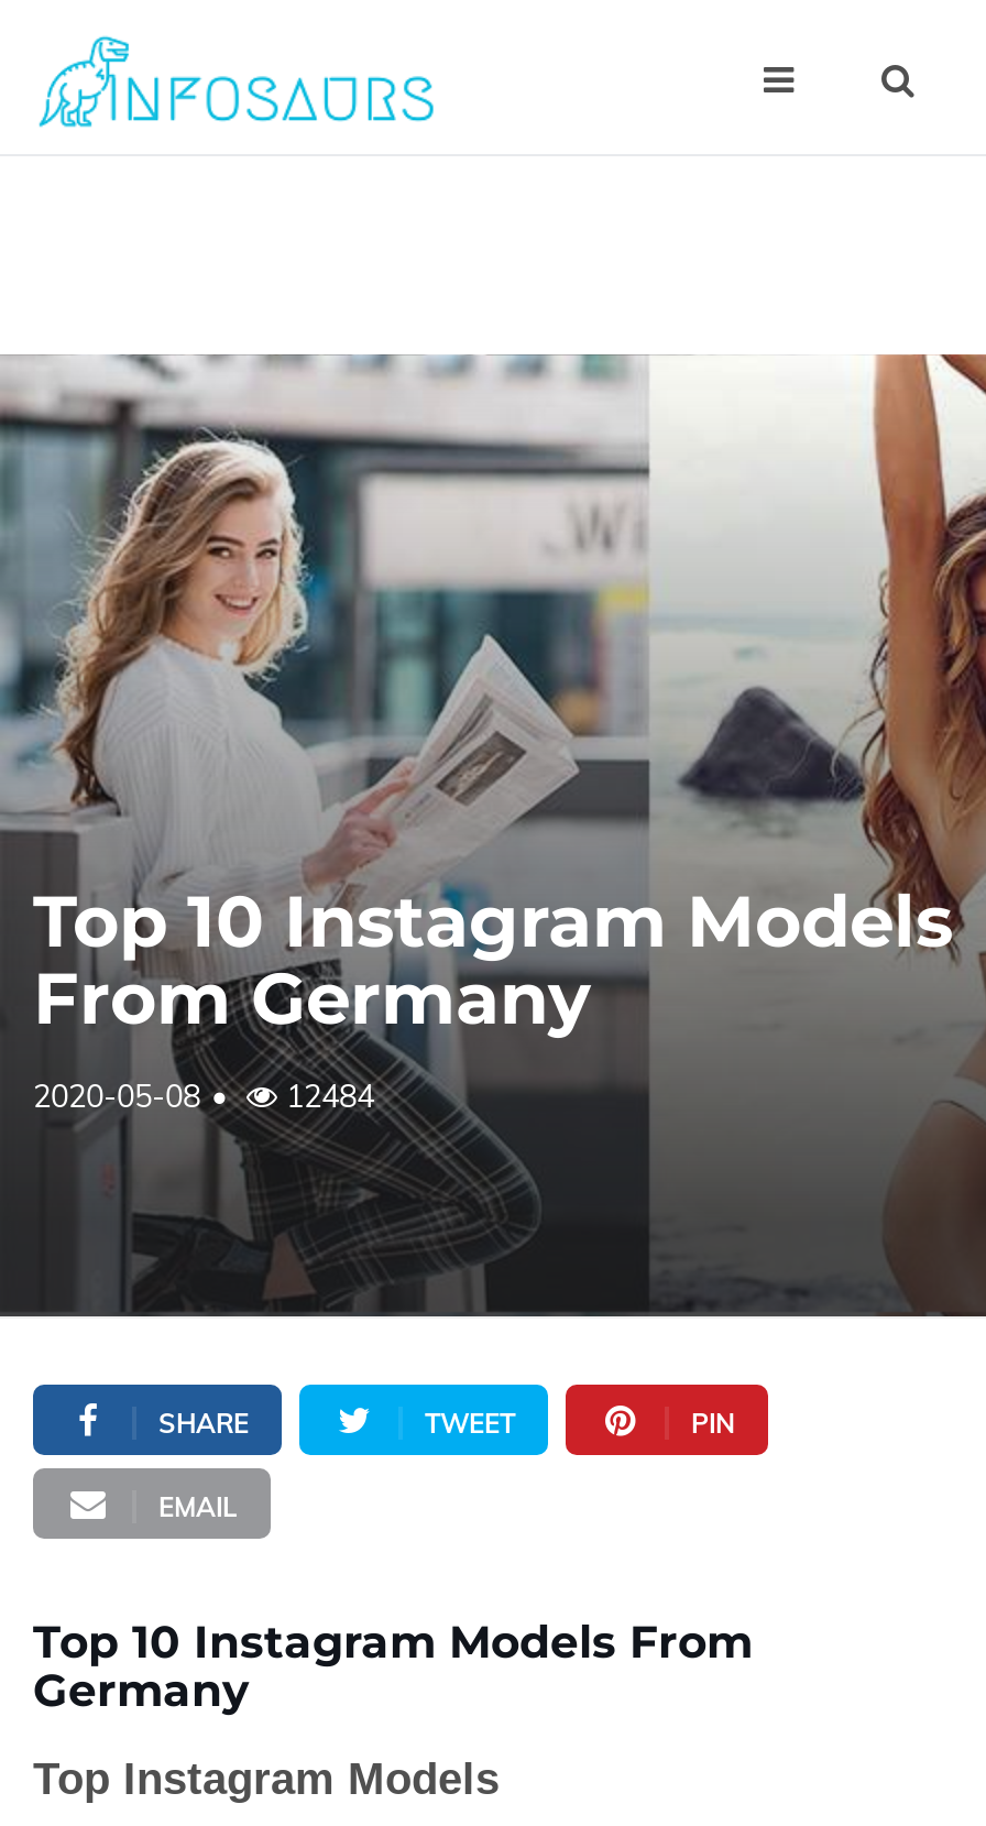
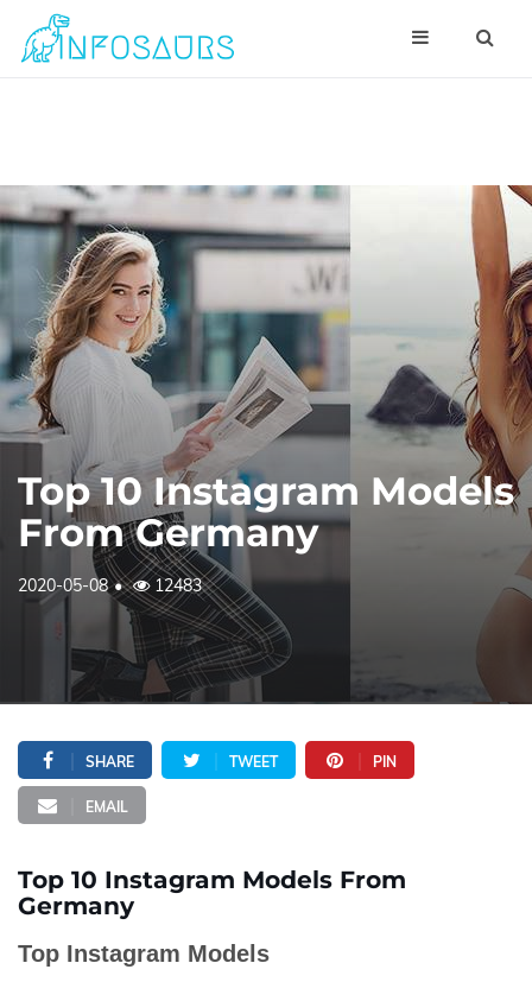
[33,1076,374,1116] 2020-05-08 12484 -> [18,575,202,596] 2020-05-08 12483

